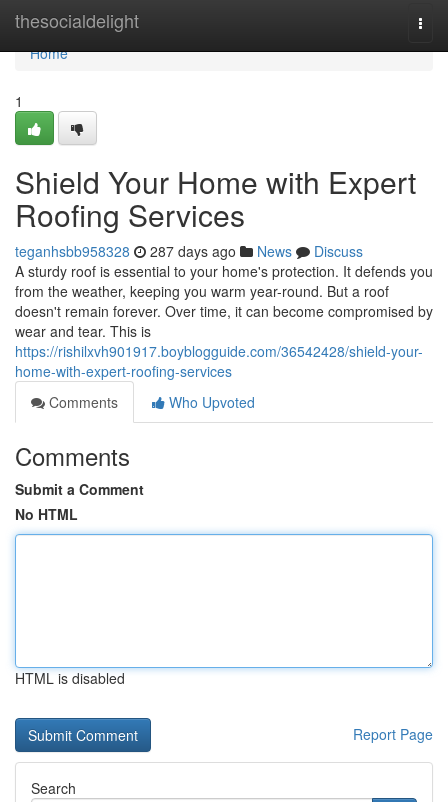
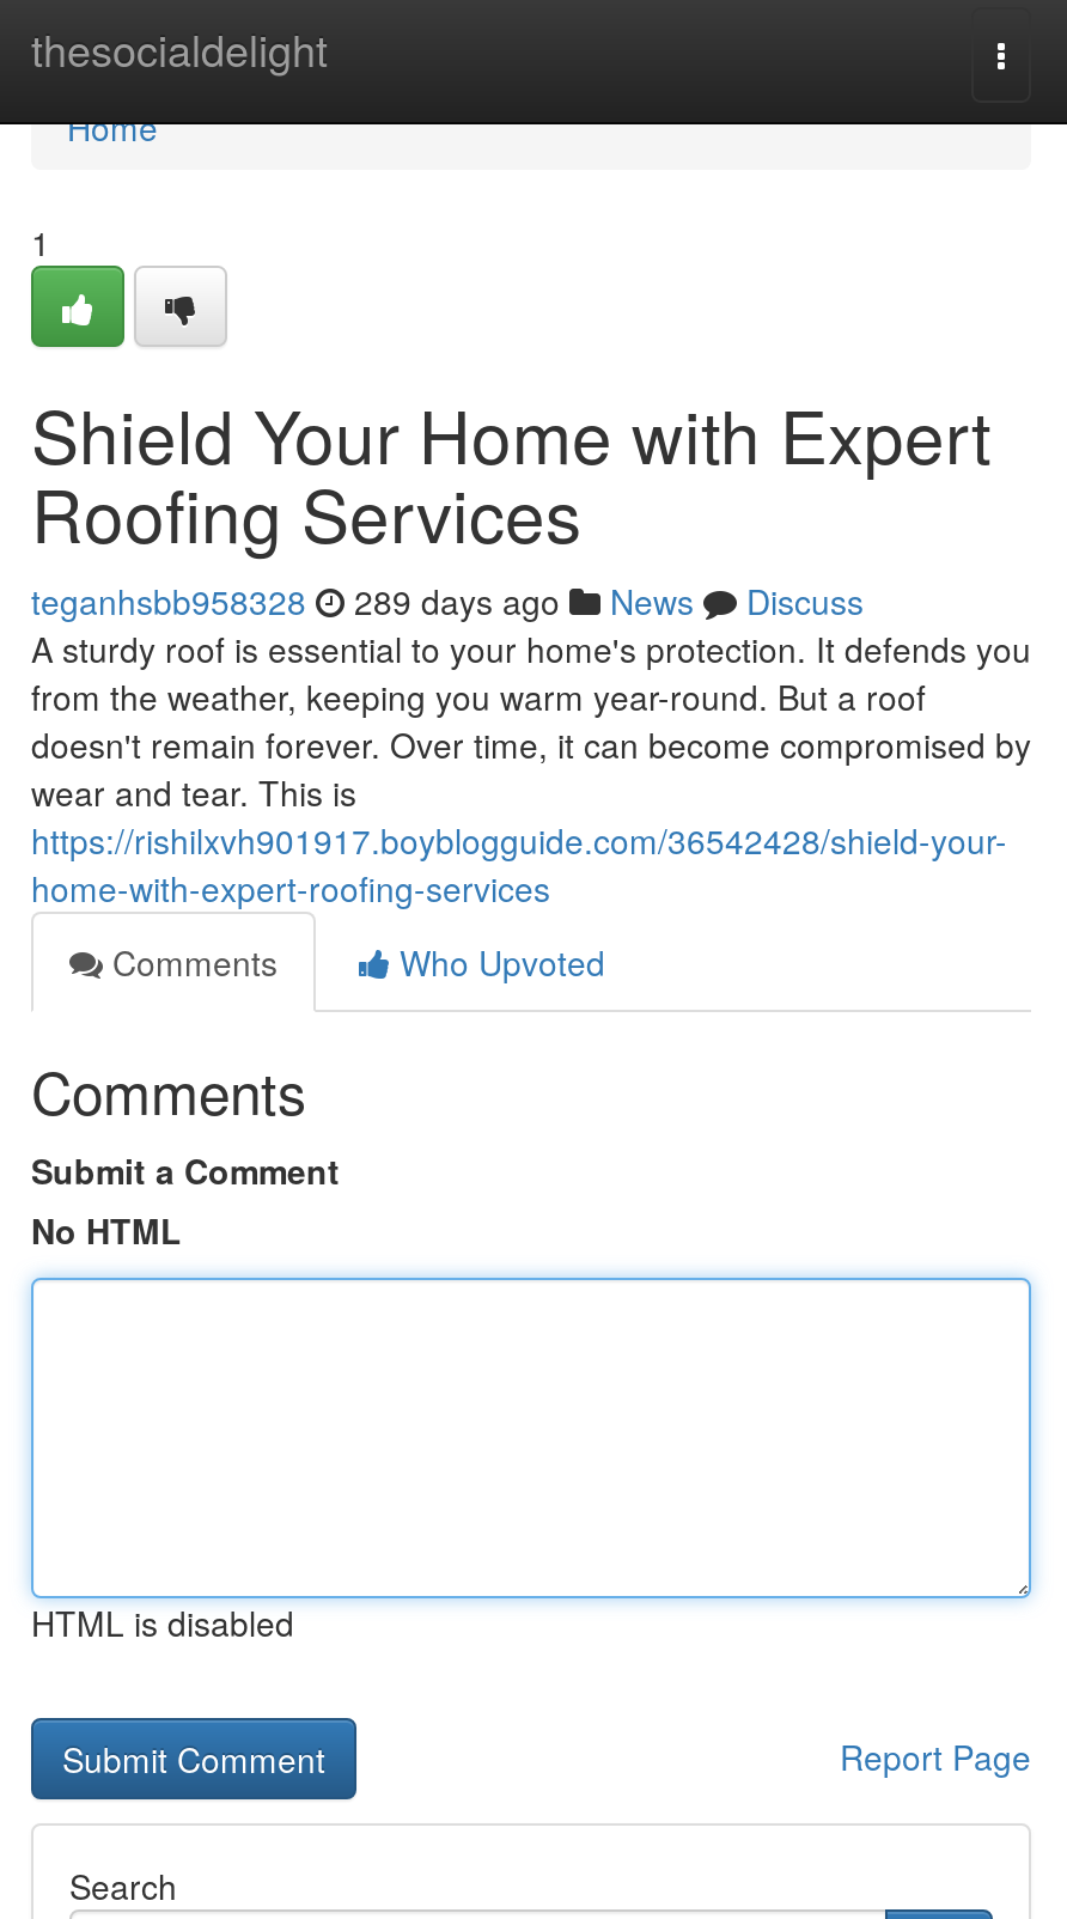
[15,241,363,261] teganhsbb958328 287 days ago News Discuss -> [31,577,864,625] teganhsbb958328 289 days ago News Discuss

